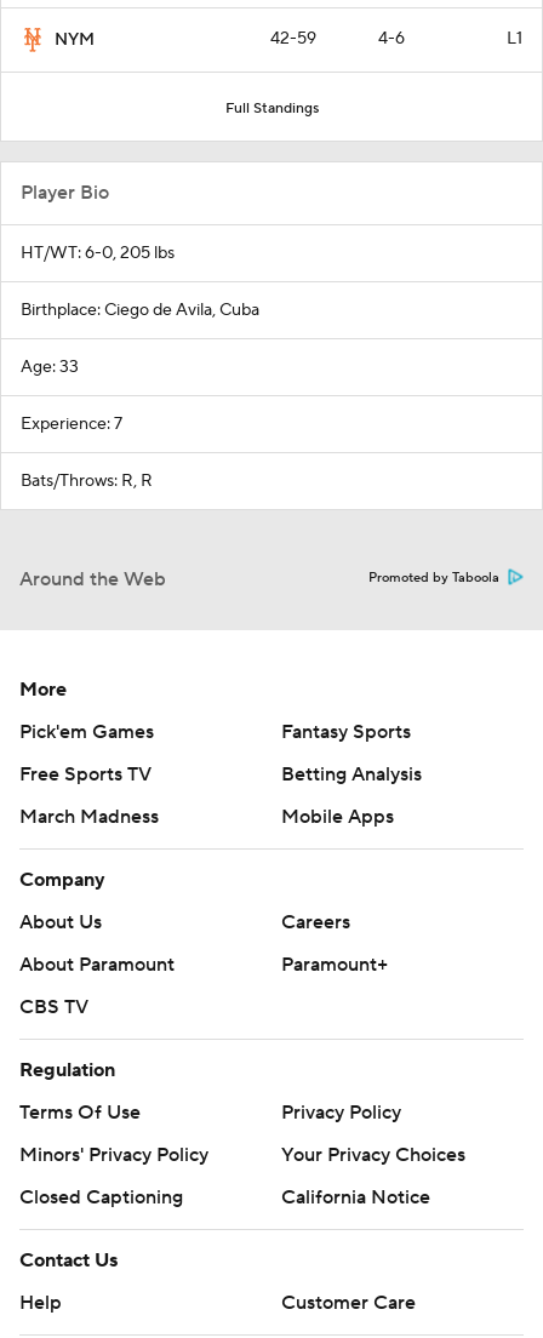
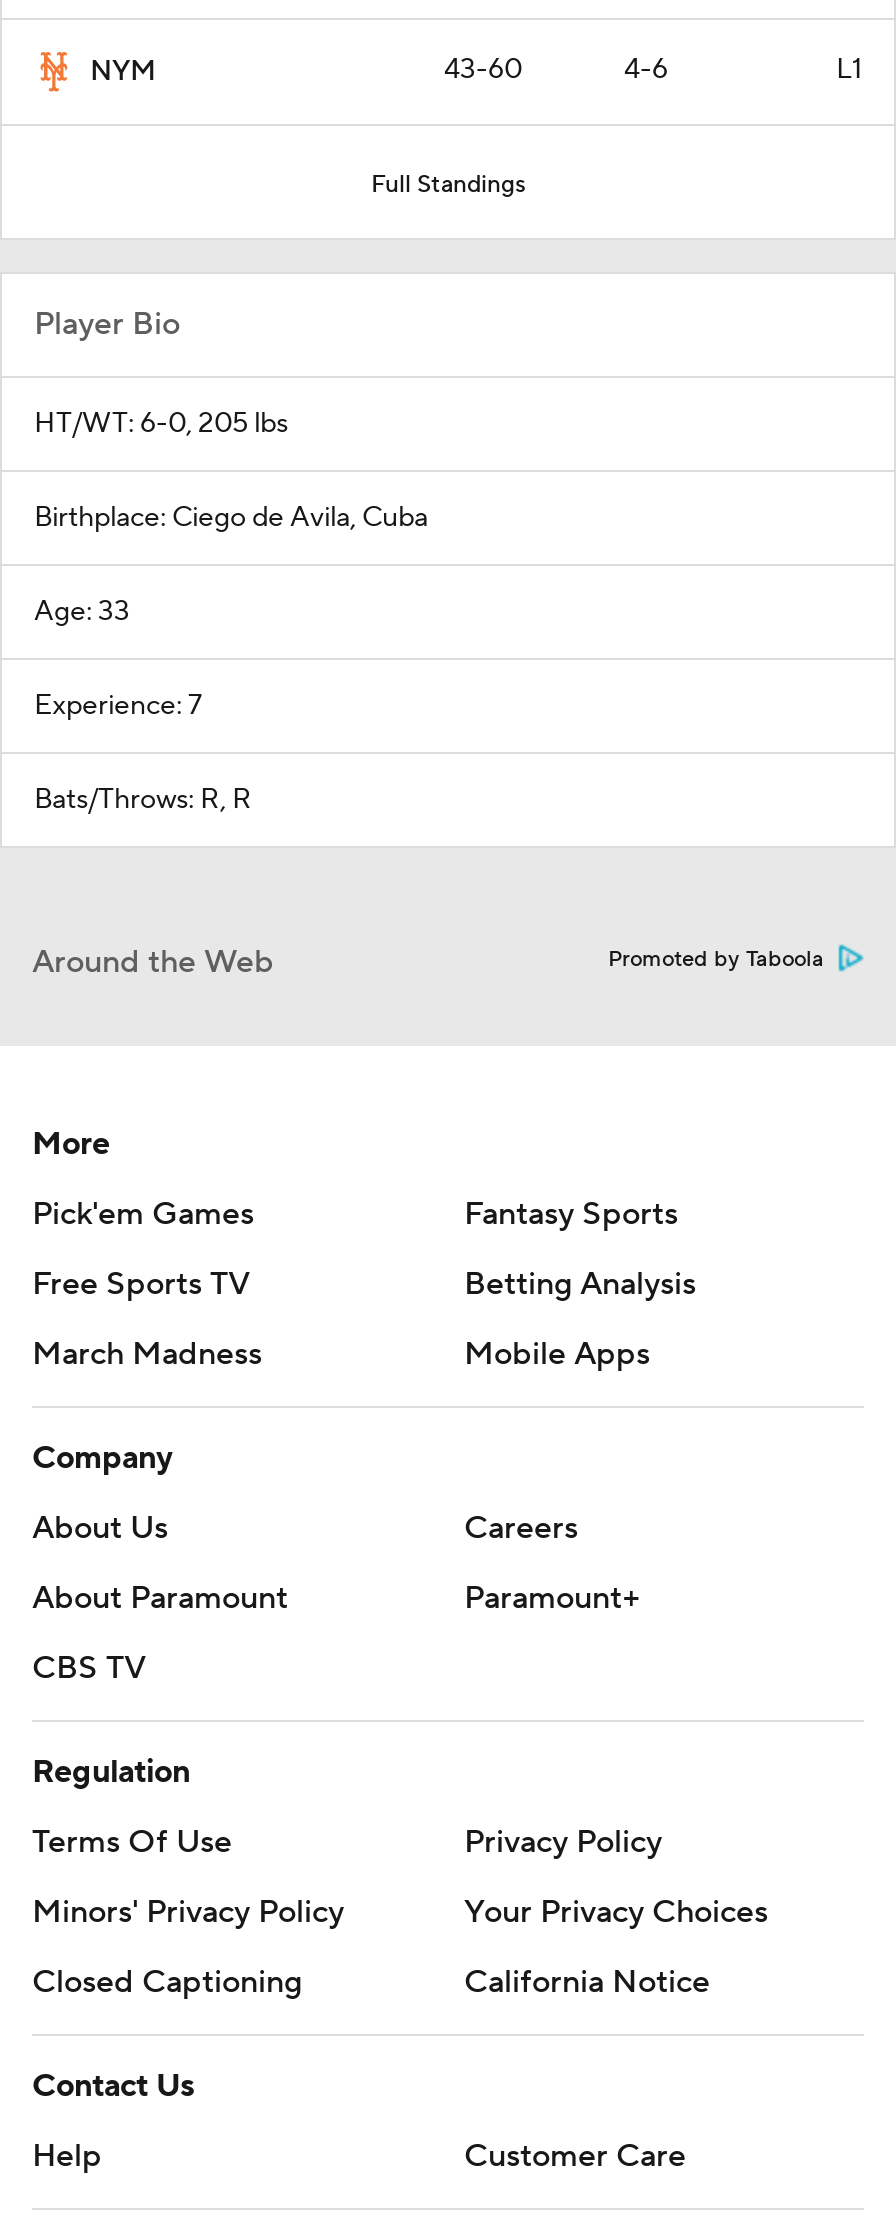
[270,28,316,50] 42-59 -> [444,52,522,88] 43-60

